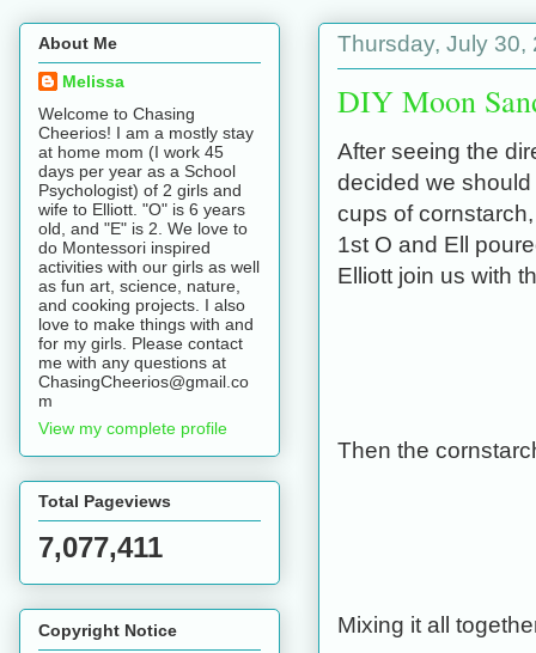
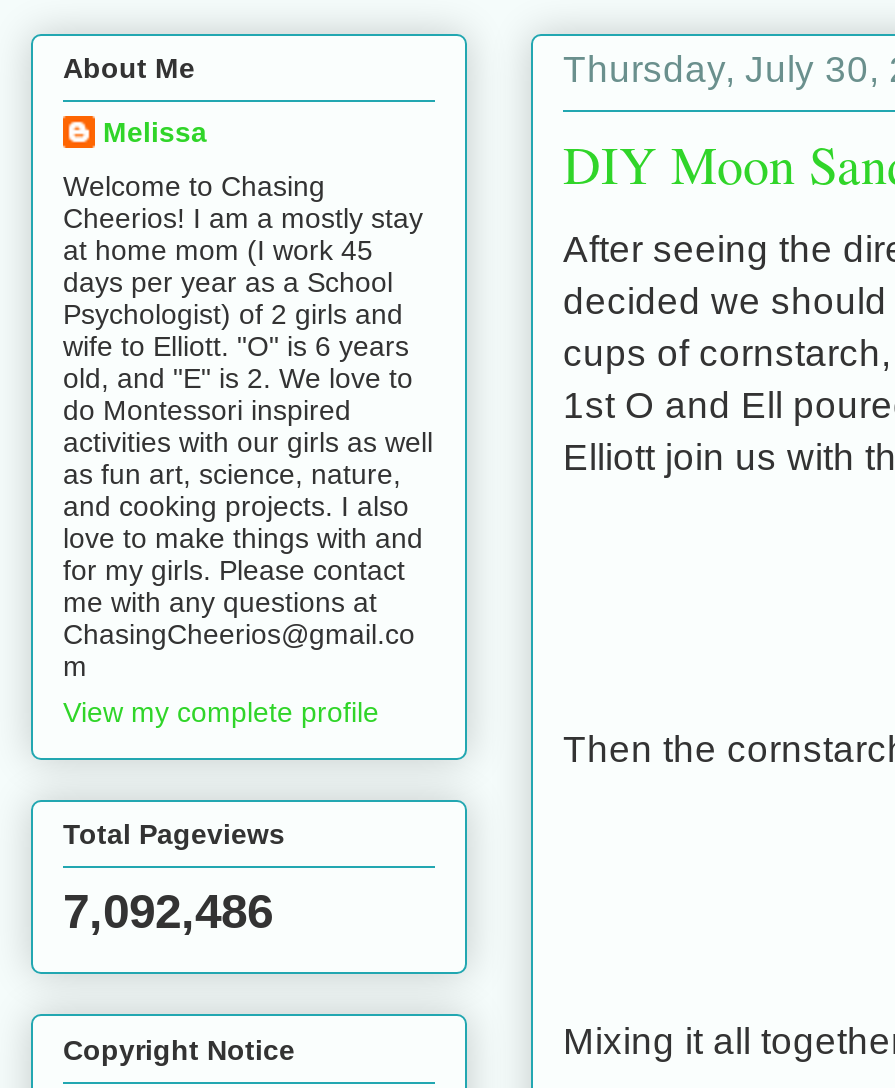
[38,531,163,564] 7,077,411 -> [63,885,273,939] 7,092,486

